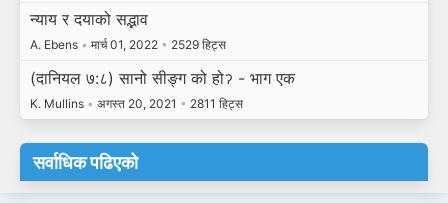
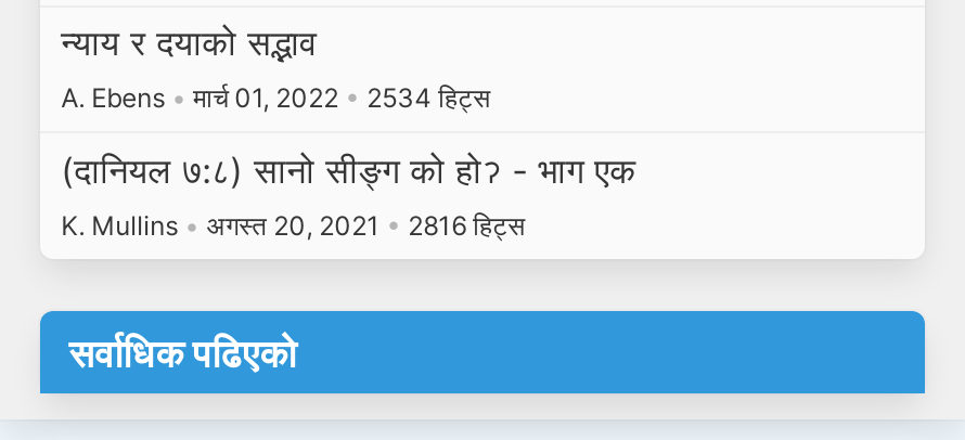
[30,37,226,52] A. Ebens • मार्च 01, 2022 • 2529 हिट्स -> [61,82,490,115] A. Ebens • मार्च 01, 2022 • 2534 हिट्स
[30,96,243,111] K. Mullins • अगस्त 20, 2021 • 2811 हिट्स -> [61,209,525,242] K. Mullins • अगस्त 20, 2021 • 2816 हिट्स

